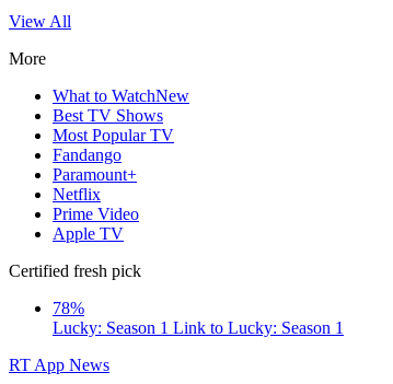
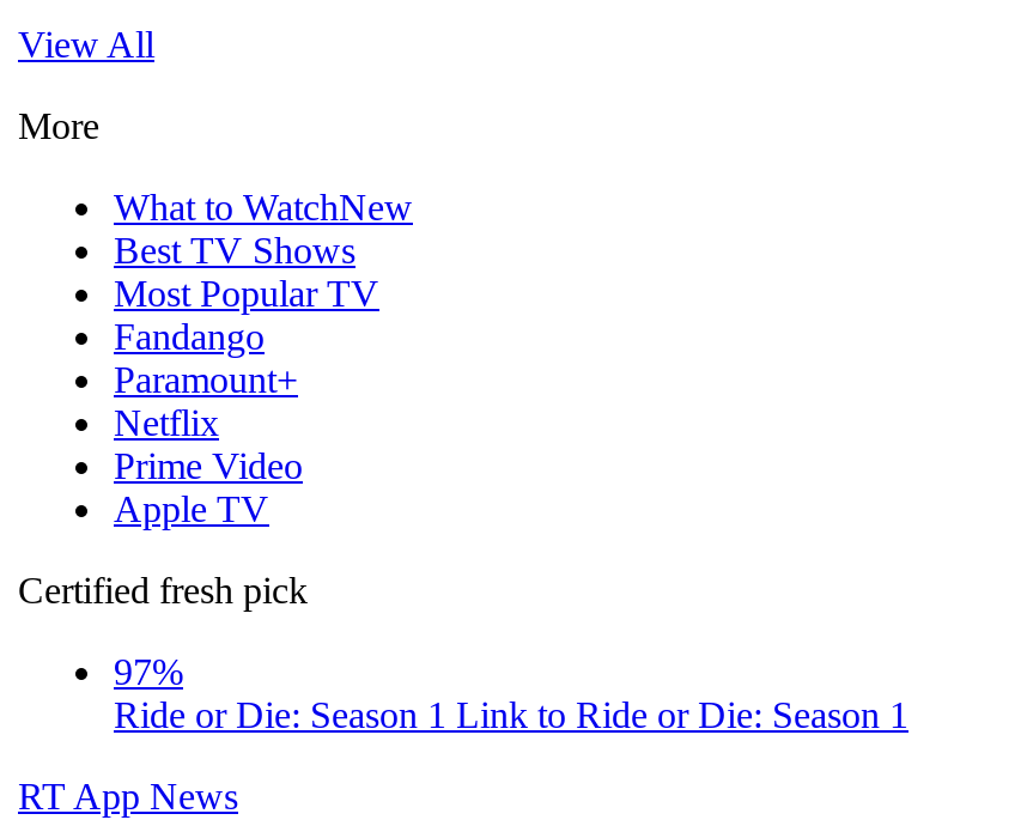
[53,299,344,337] 78% | Lucky: Season 1 Link to Lucky: Season 1 -> [114,651,908,735] 97% | Ride or Die: Season 1 Link to Ride or Die: Season 1

